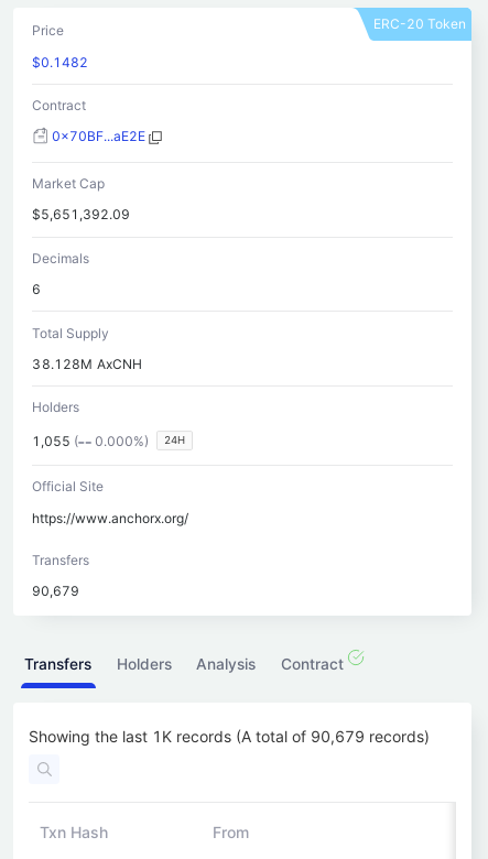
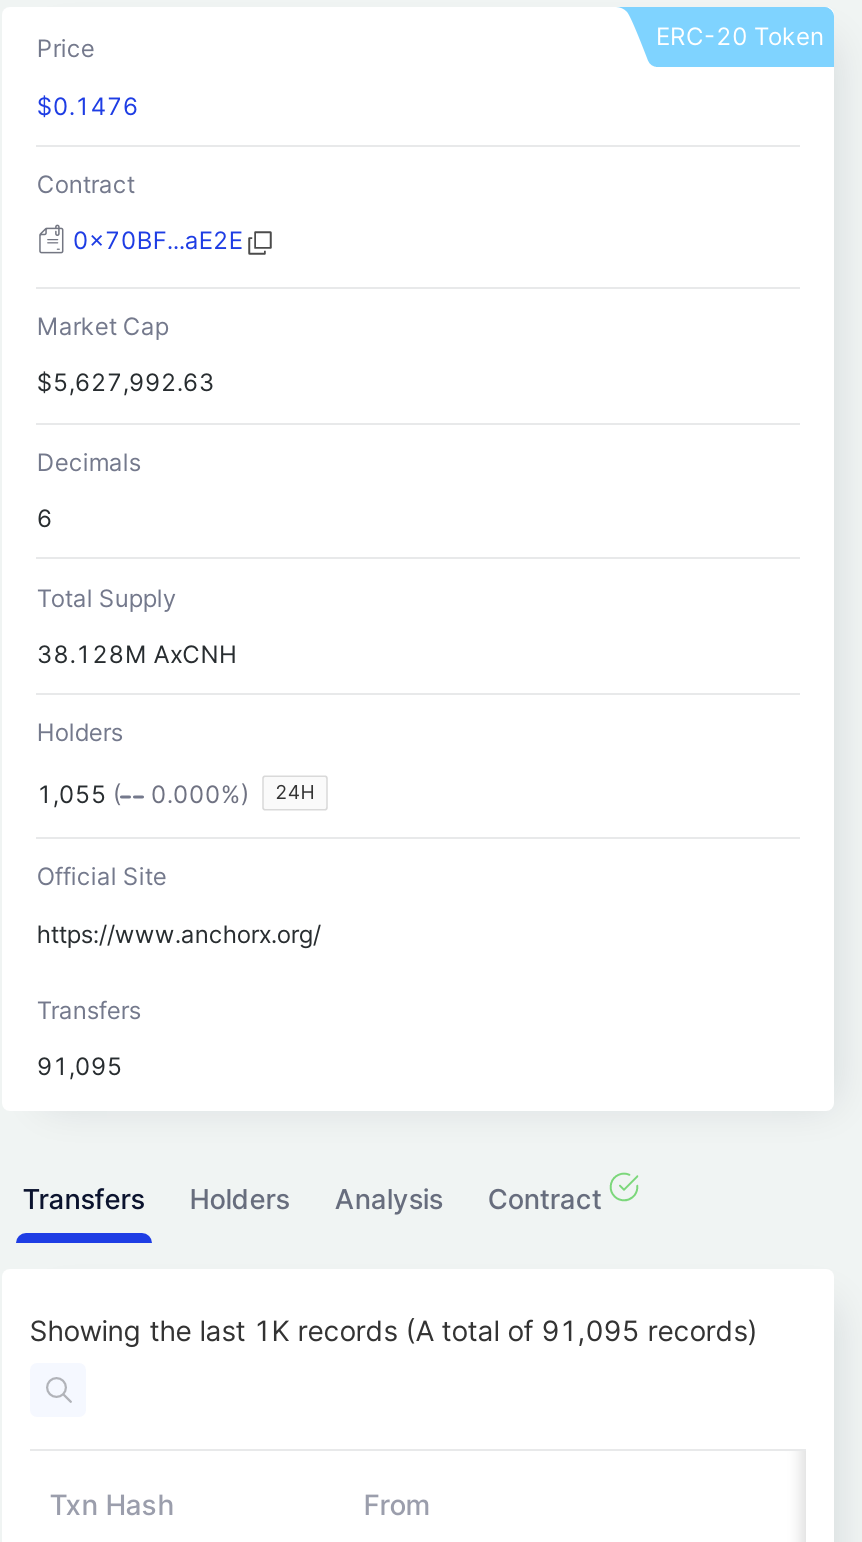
[32,53,89,70] $0.1482 -> [37,90,139,120] $0.1476
[32,206,130,223] $5,651,392.09 -> [37,367,215,397] $5,627,992.63
[32,583,80,600] 90,679 -> [37,1052,123,1082] 91,095
[28,727,429,746] Showing the last 1K records (A total of 90,679 records) -> [29,1314,757,1348] Showing the last 1K records (A total of 91,095 records)

